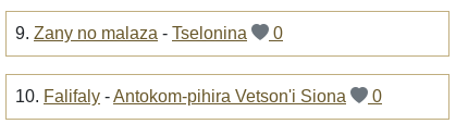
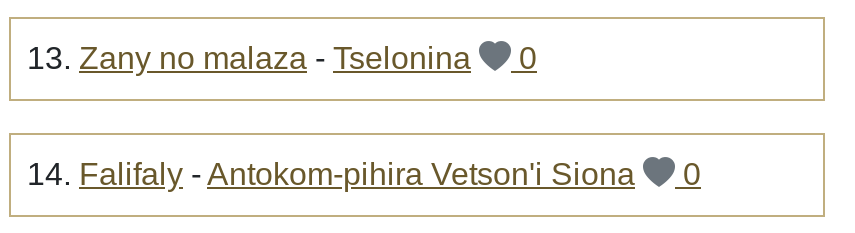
[15,24,247,42] 9. Zany no malaza - Tselonina -> [27,41,471,75] 13. Zany no malaza - Tselonina
[15,87,346,105] 10. Falifaly - Antokom-pihira Vetson'i Siona -> [27,157,635,191] 14. Falifaly - Antokom-pihira Vetson'i Siona

